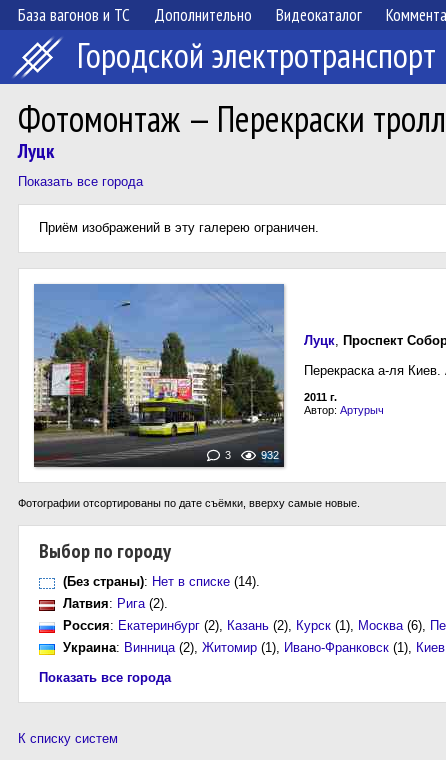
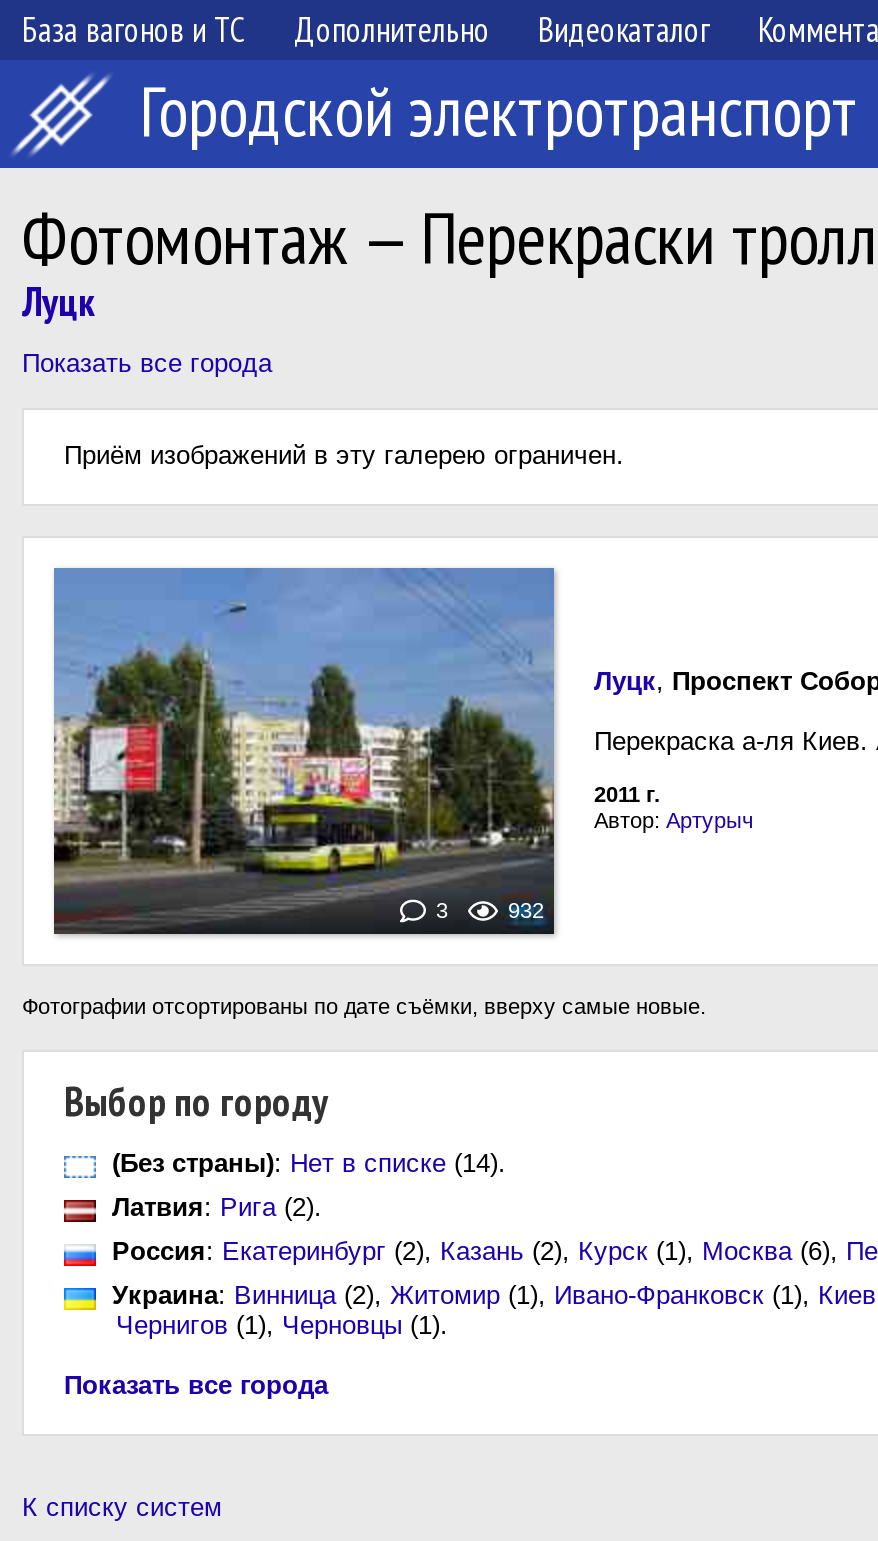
none -> [116,1310,448,1340] Чернигов (1), Черновцы (1).

